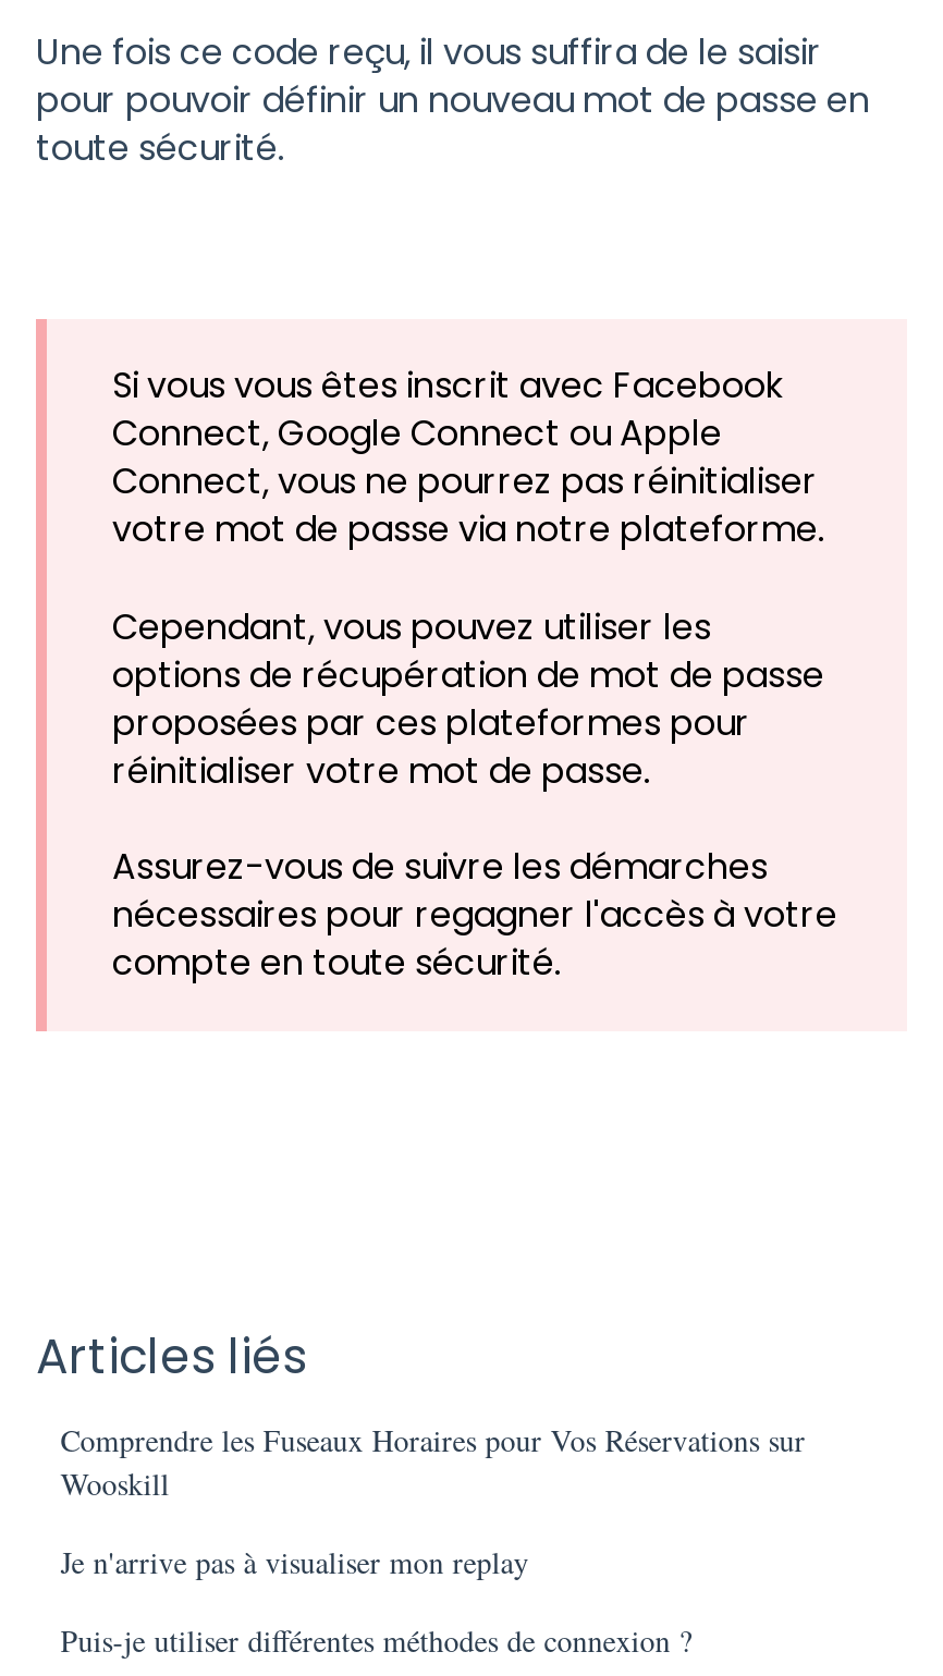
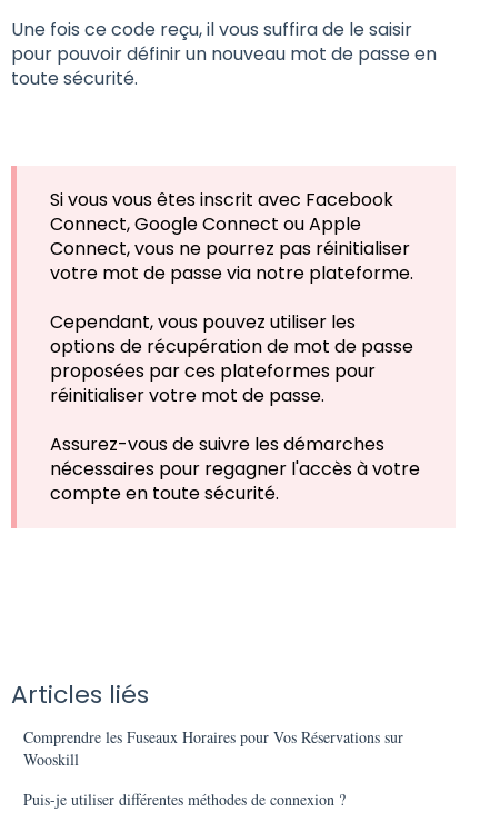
[60,1540,529,1582] Je n'arrive pas à visualiser mon replay -> none

